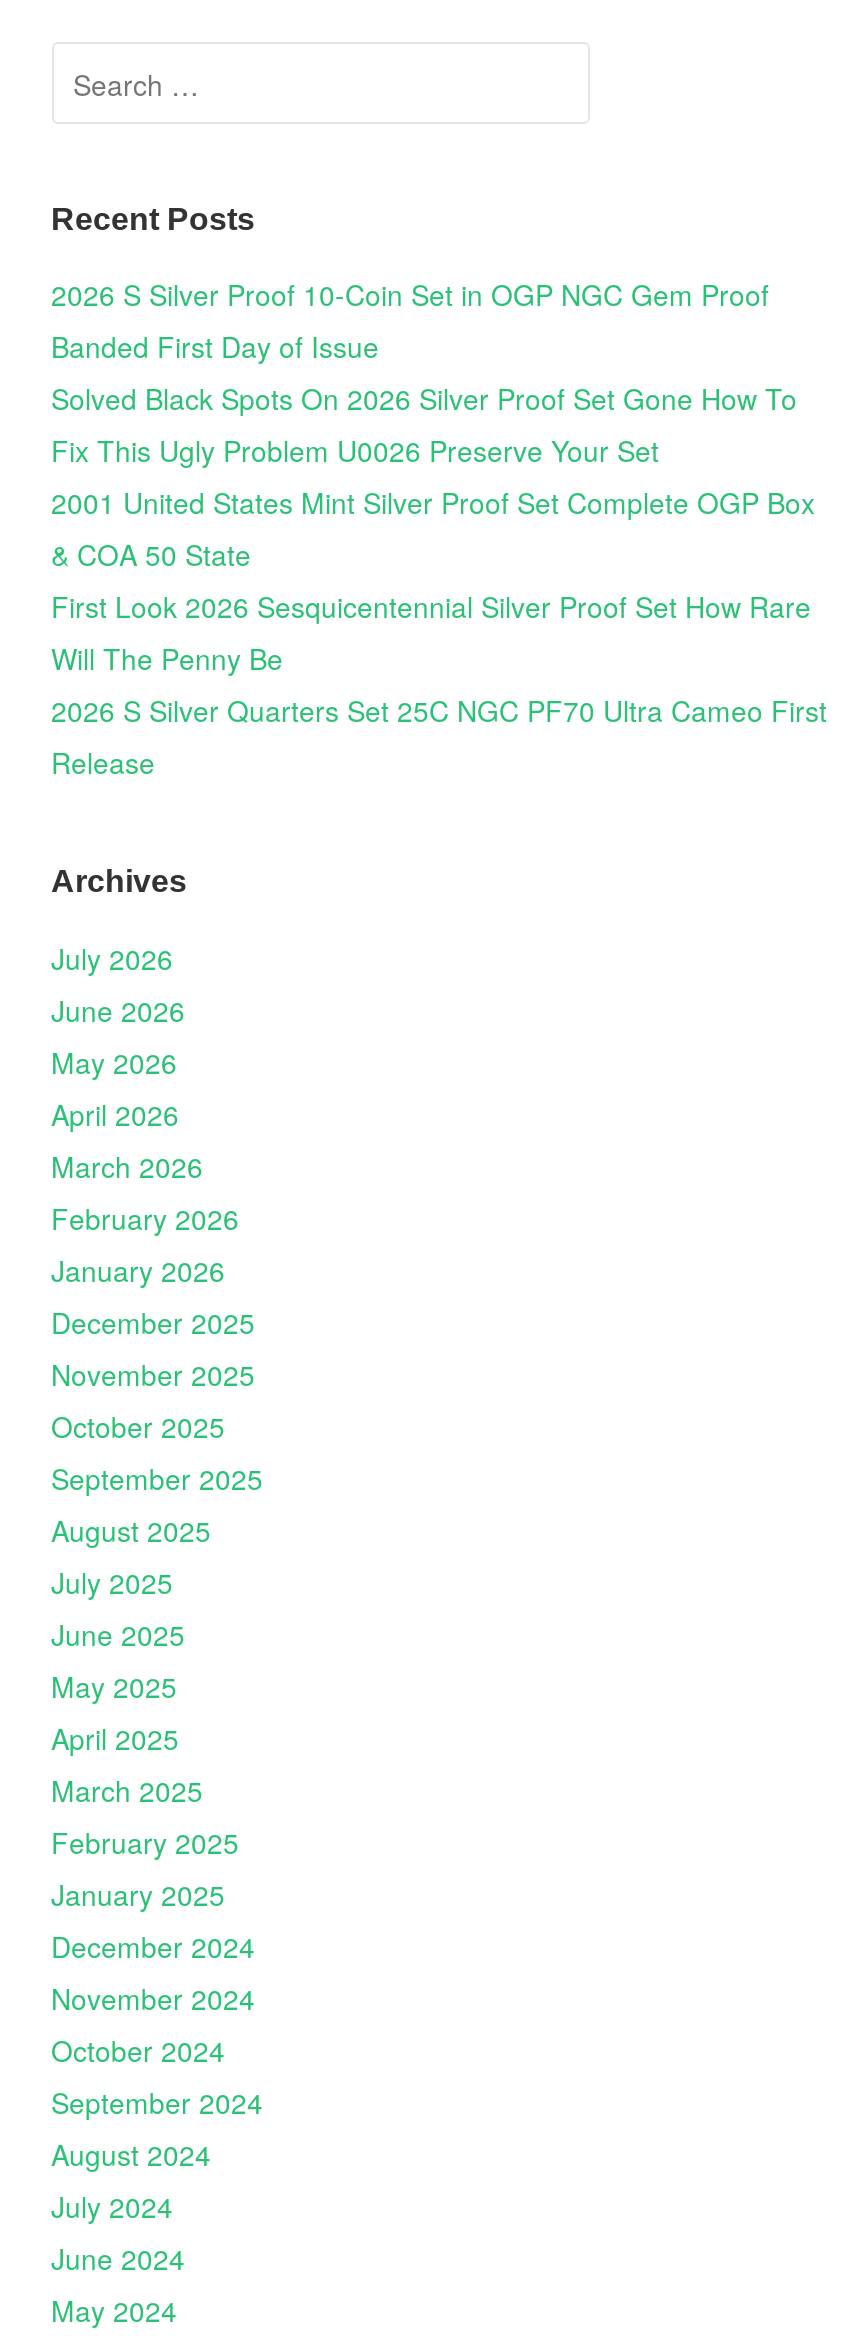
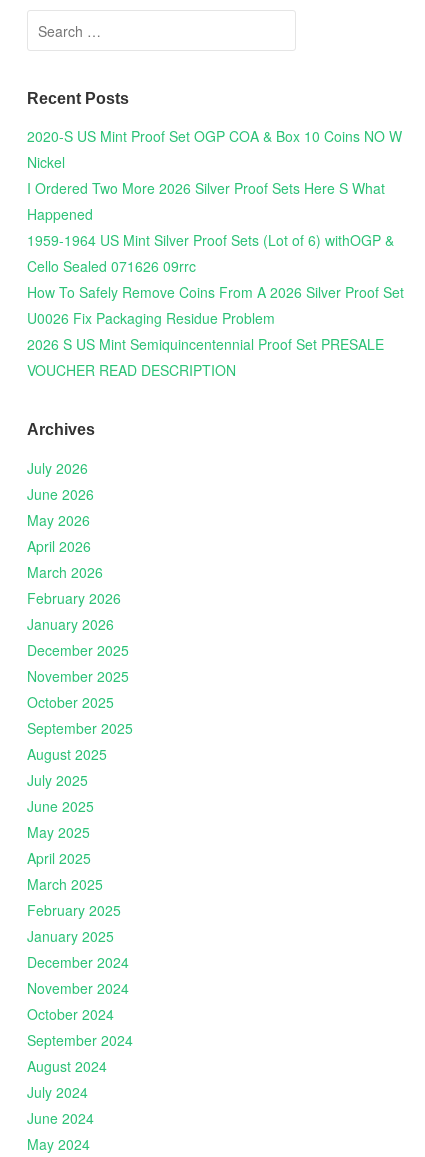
[51,274,827,782] 2026 S Silver Proof 10-Coin Set in OGP NGC Gem Proof | Banded First Day of Issue | Solved Black Spots On 2026 Silver Proof Set Gone How To | Fix This Ugly Problem U0026 Preserve Your Set | 2001 United States Mint Silver Proof Set Complete OGP Box | & COA 50 State | First Look 2026 Sesquicentennial Silver Proof Set How Rare | Will The Penny Be | 2026 S Silver Quarters Set 25C NGC PF70 Ultra Cameo First | Release -> [26,126,403,380] 2020-S US Mint Proof Set OGP COA & Box 10 Coins NO W | Nickel | I Ordered Two More 2026 Silver Proof Sets Here S What | Happened | 1959-1964 US Mint Silver Proof Sets (Lot of 6) withOGP & | Cello Sealed 071626 09rrc | How To Safely Remove Coins From A 2026 Silver Proof Set | U0026 Fix Packaging Residue Problem | 2026 S US Mint Semiquincentennial Proof Set PRESALE | VOUCHER READ DESCRIPTION

